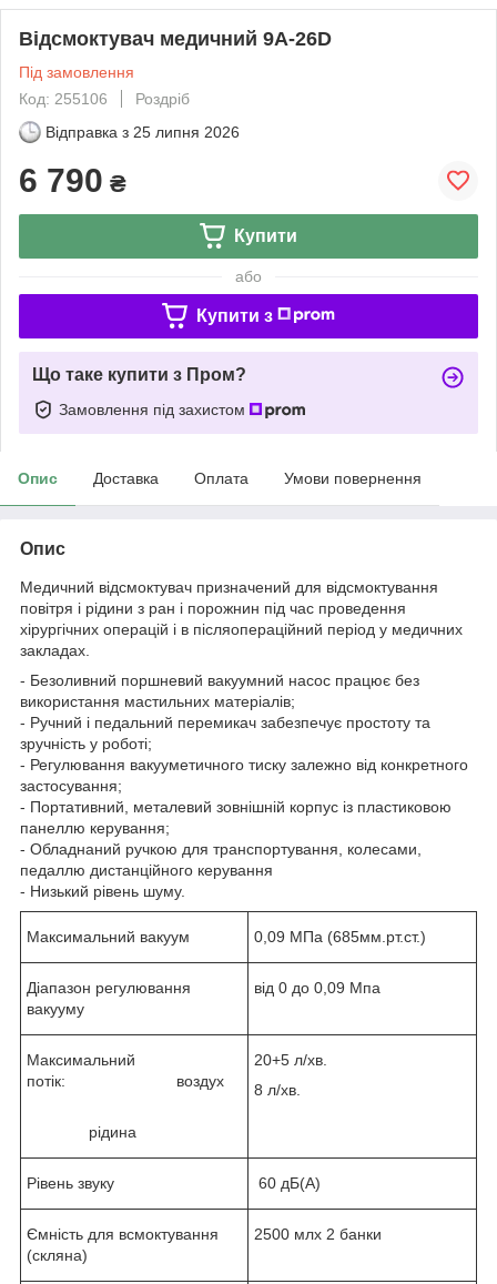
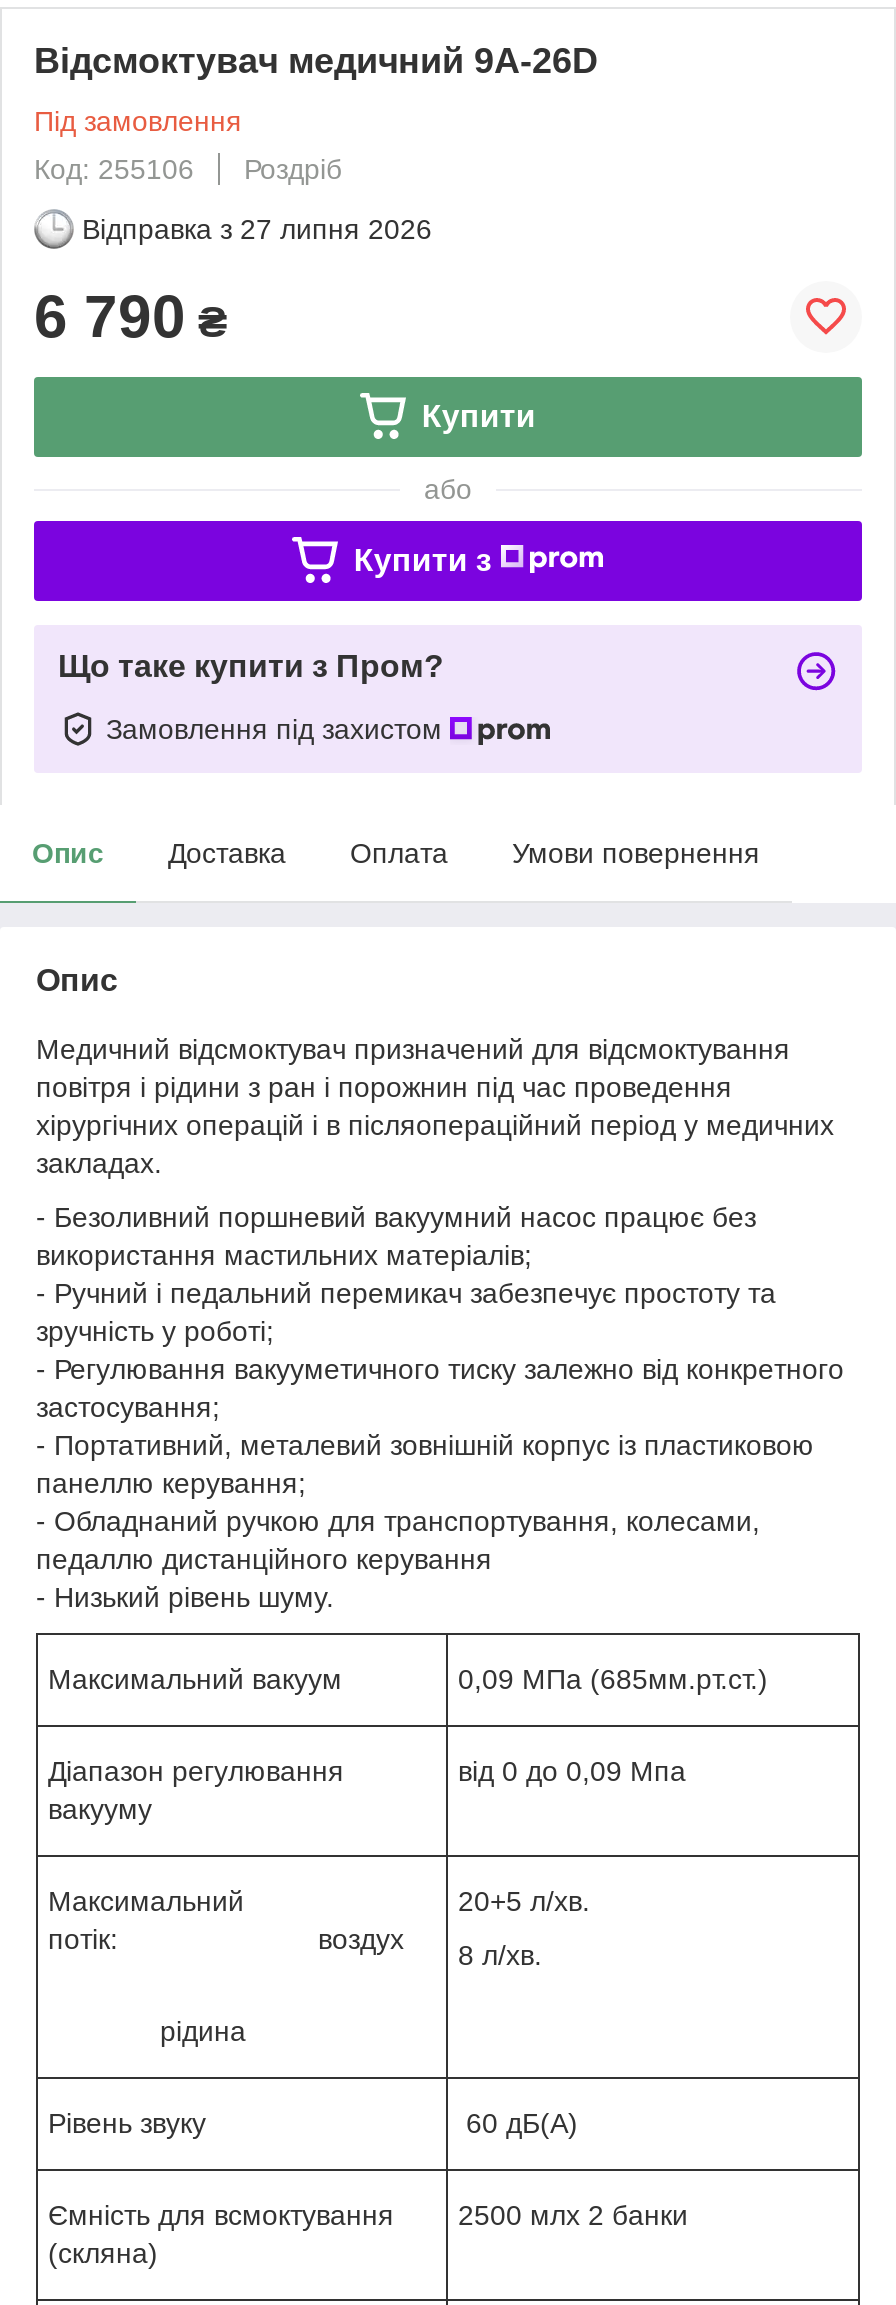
[45,123,240,141] Відправка з 25 липня 2026 -> [82,213,432,245] Відправка з 27 липня 2026

